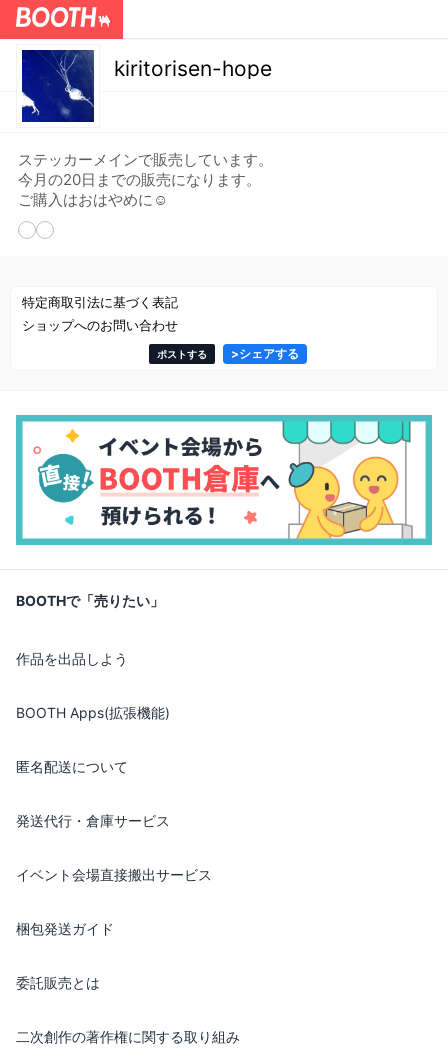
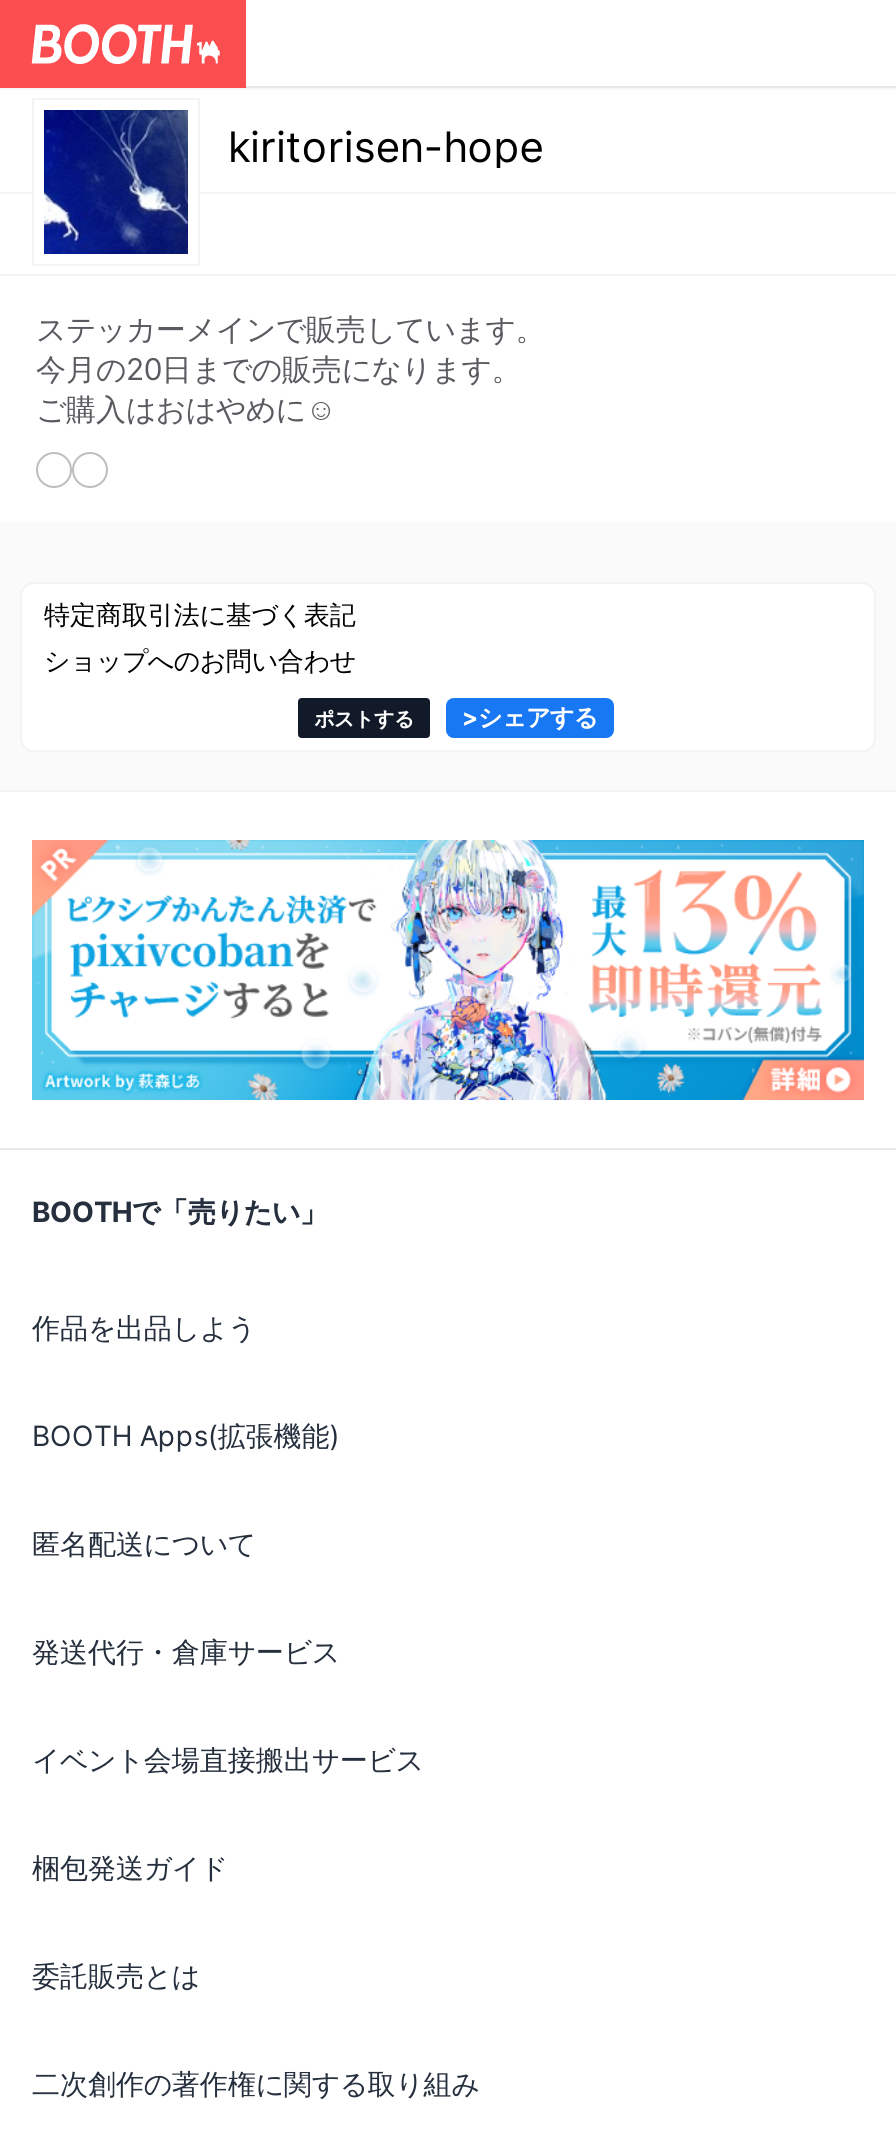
[15,414,433,546] [image] -> [30,838,866,1102] [image]

